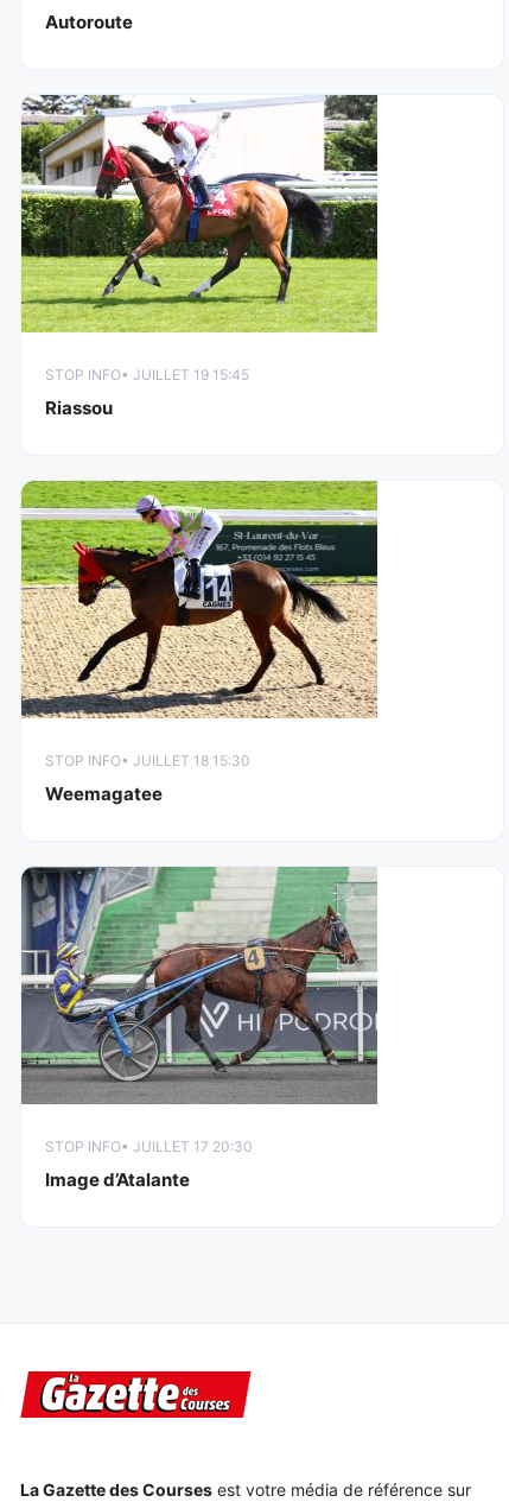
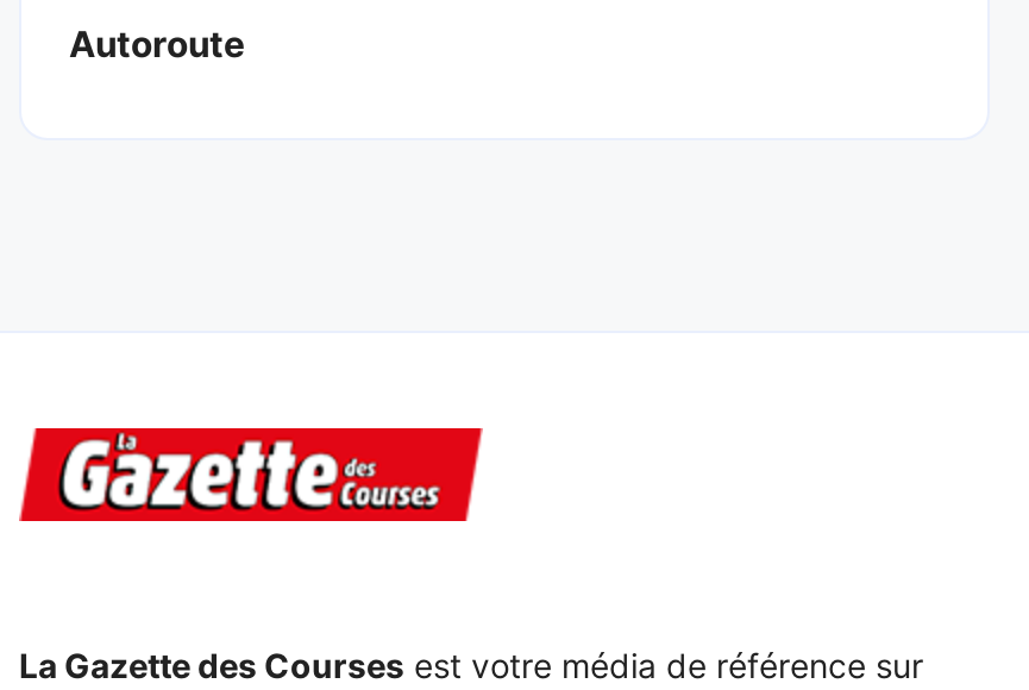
[20,94,378,419] [image] | STOP INFO• JUILLET 19 15:45 | Riassou -> none
[20,480,378,804] [image] | STOP INFO• JUILLET 18 15:30 | Weemagatee -> none
[20,866,378,1190] [image] | STOP INFO• JUILLET 17 20:30 | Image d’Atalante -> none

